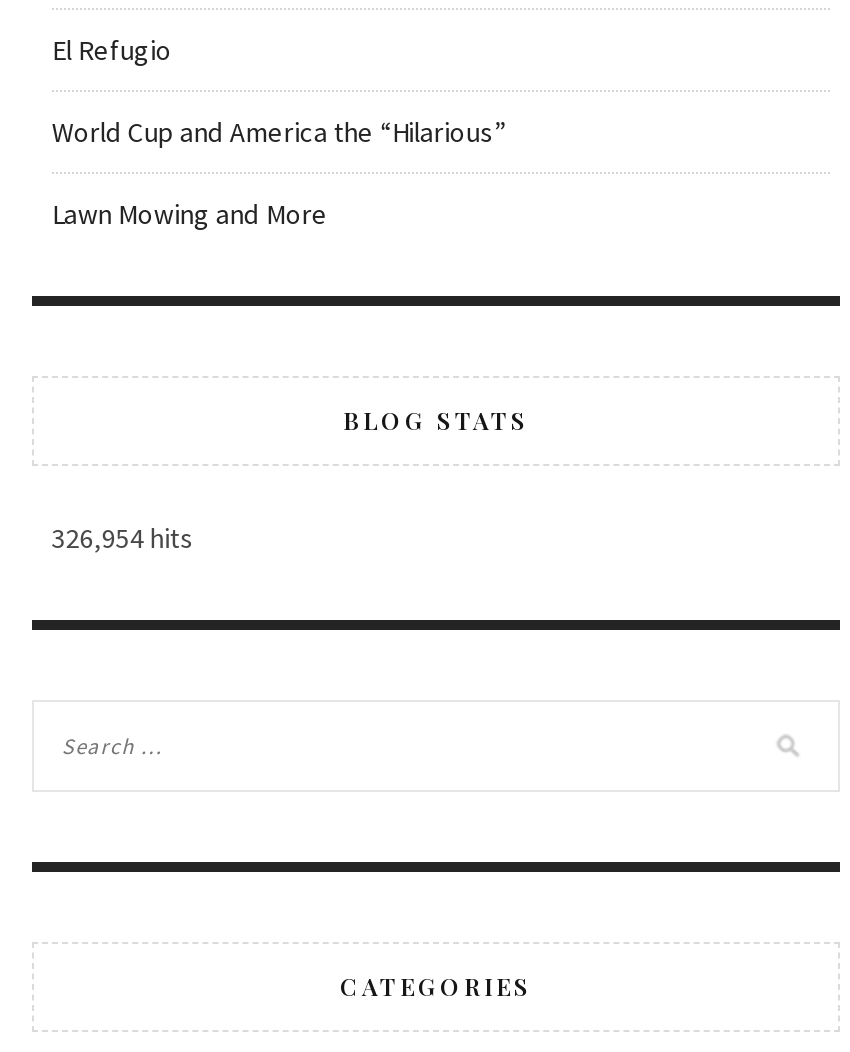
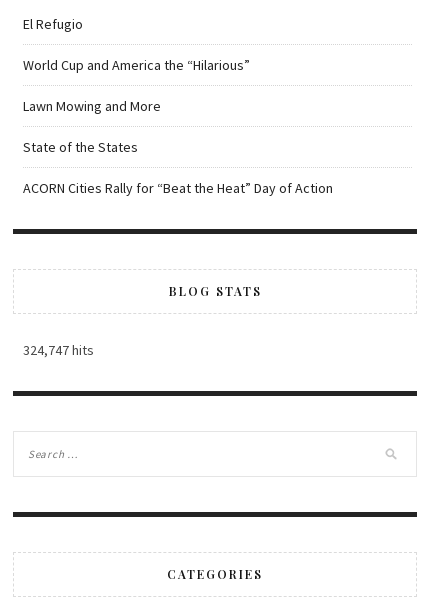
none -> [23,138,333,197] State of the States | ACORN Cities Rally for “Beat the Heat” Day of Action
[52,520,194,556] 326,954 hits -> [23,341,94,359] 324,747 hits

